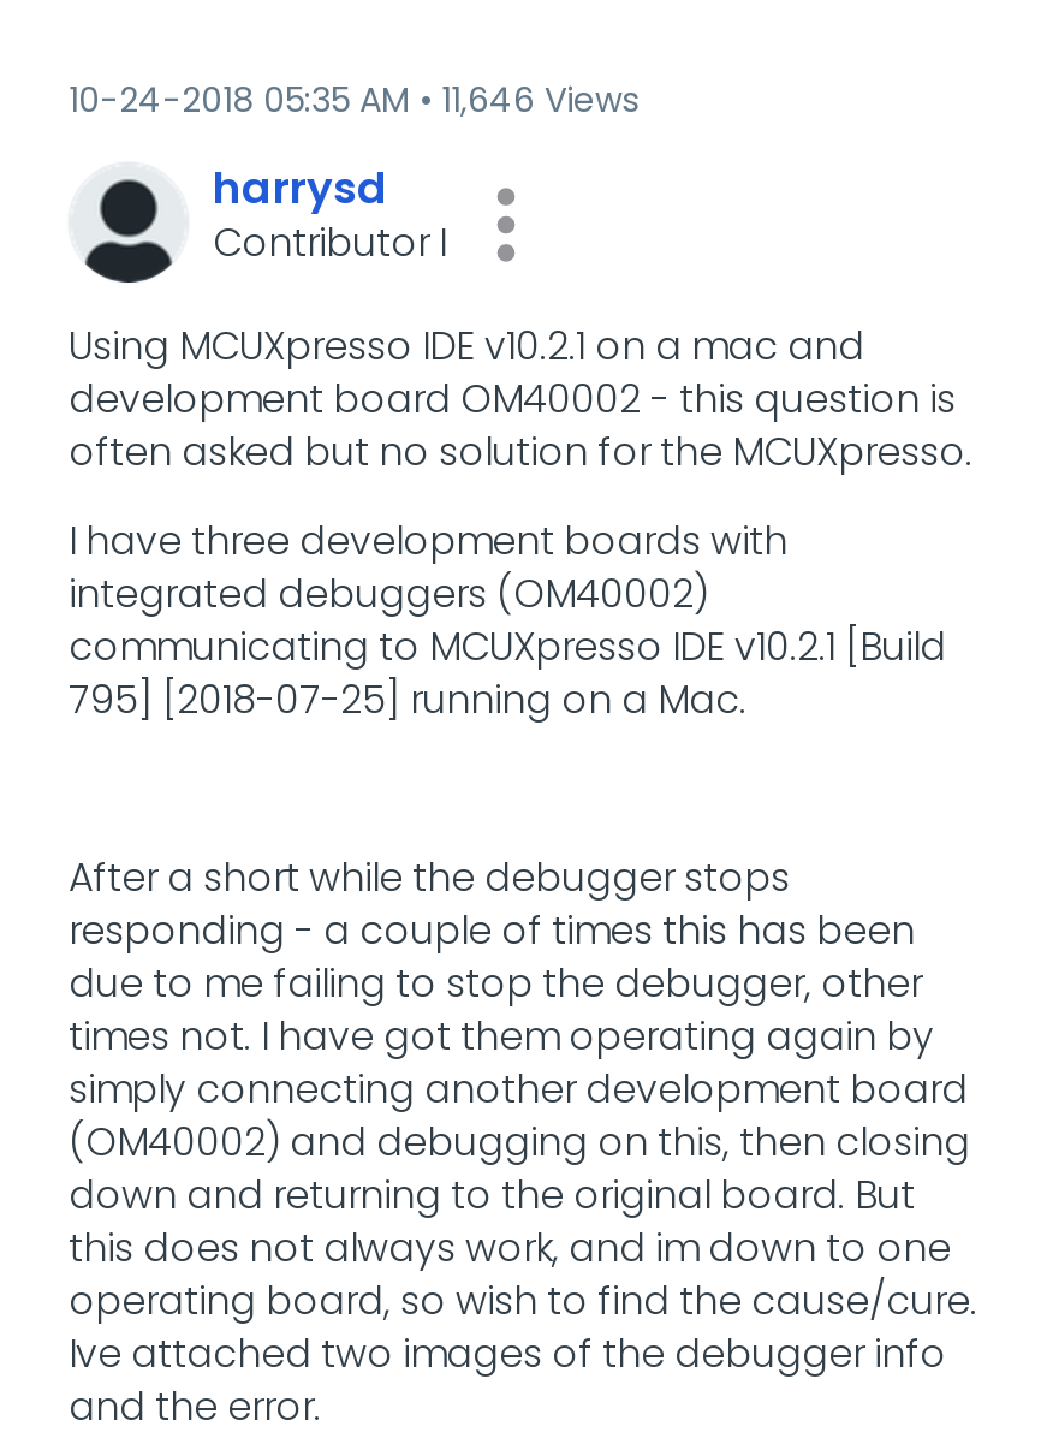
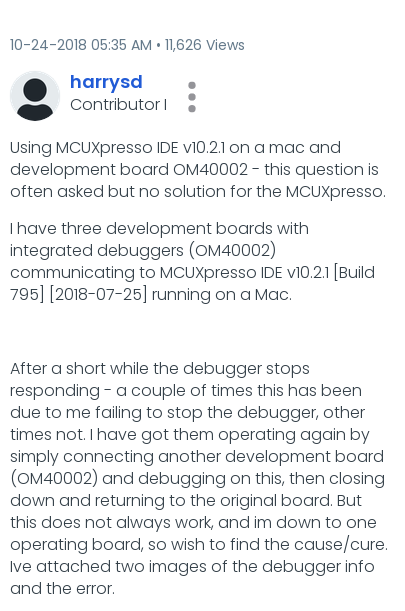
[69,76,638,124] 10-24-2018 05:35 AM 11,646 Views -> [10,35,245,55] 10-24-2018 05:35 AM 11,626 Views

